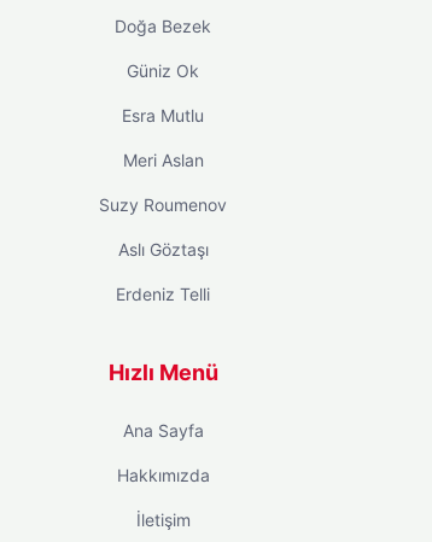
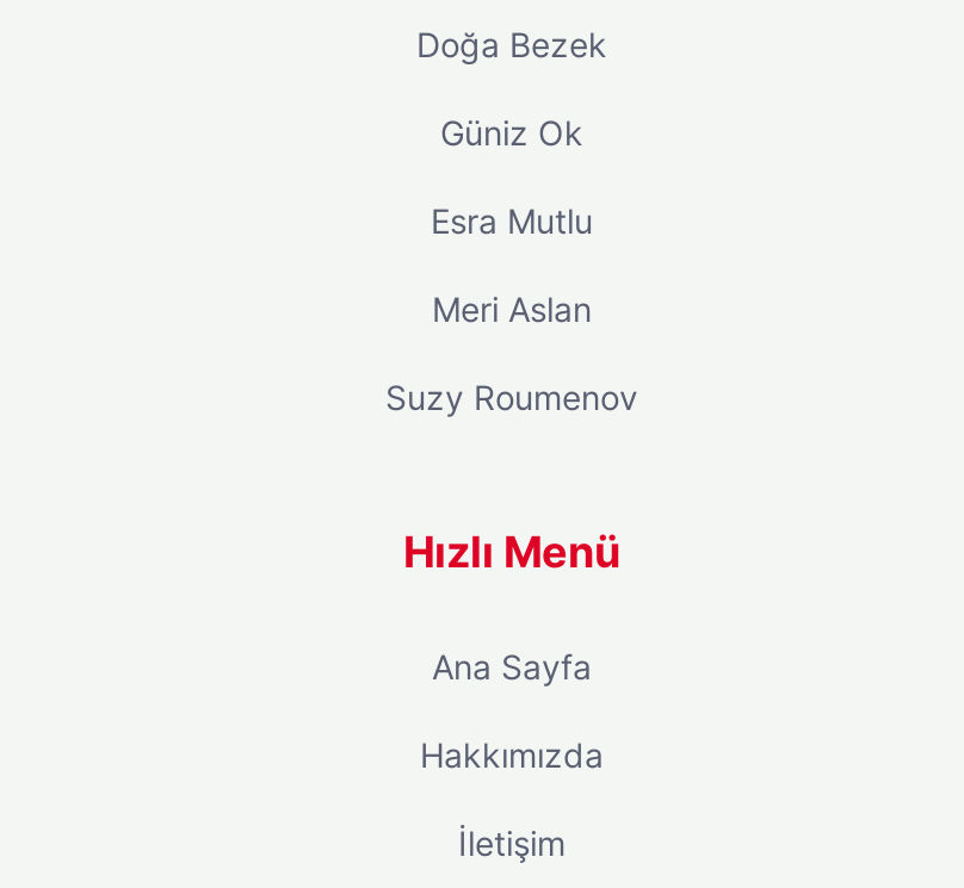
[116,238,210,304] Aslı Göztaşı | Erdeniz Telli -> none

